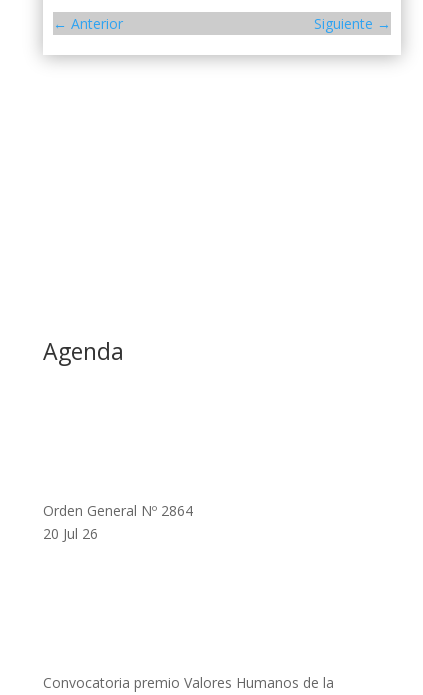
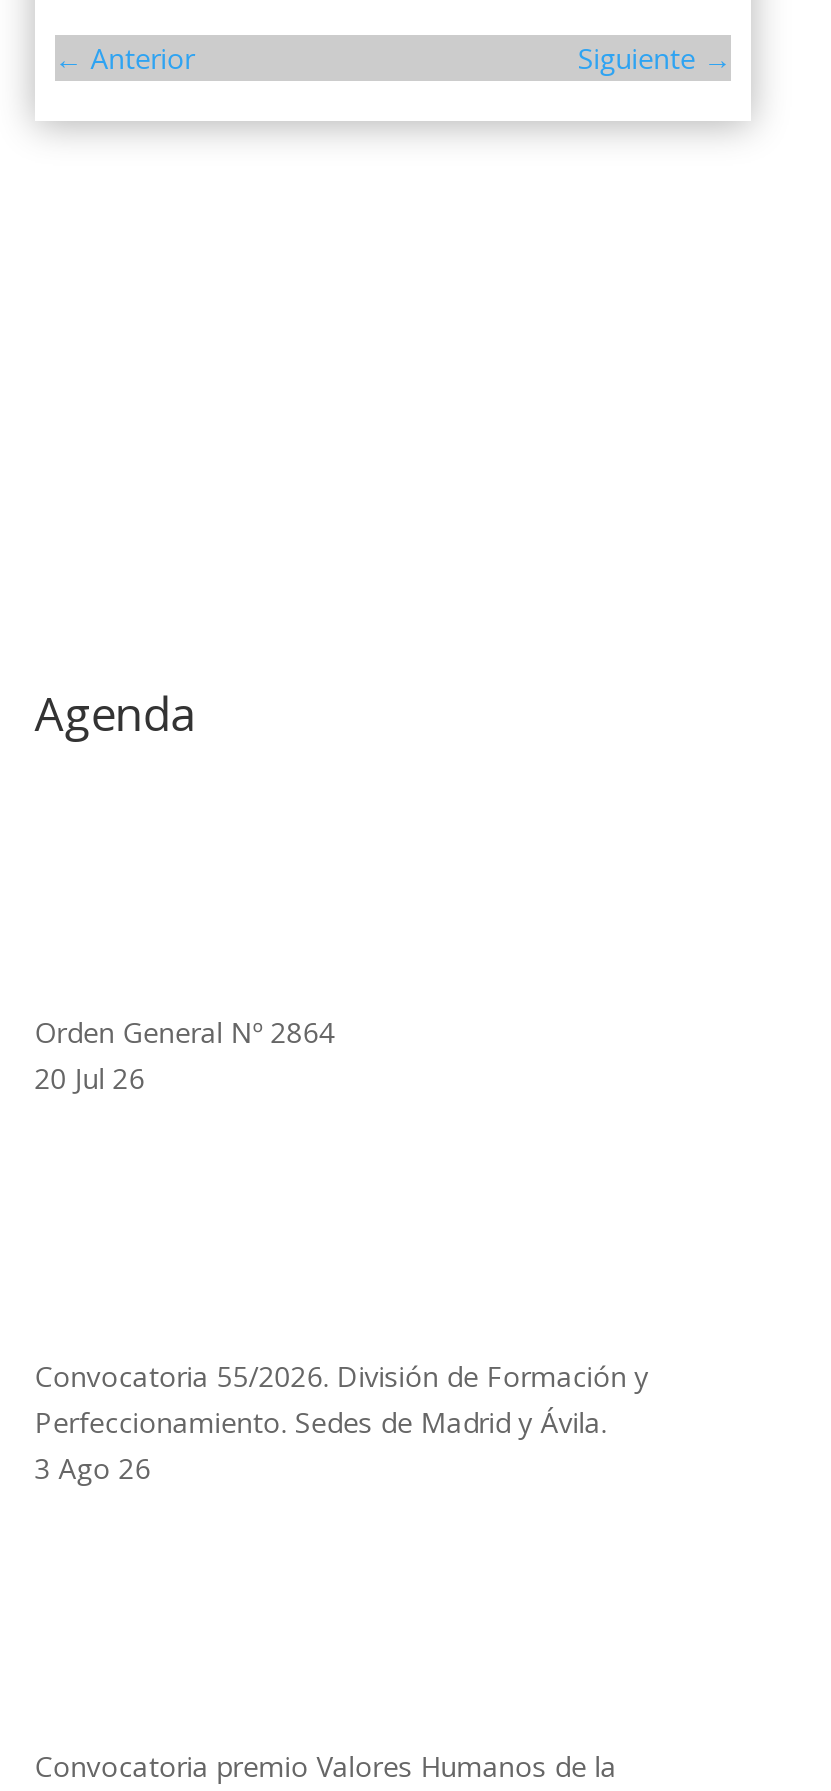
none -> [35,1357,649,1487] Convocatoria 55/2026. División de Formación y | Perfeccionamiento. Sedes de Madrid y Ávila. | 3 Ago 26

